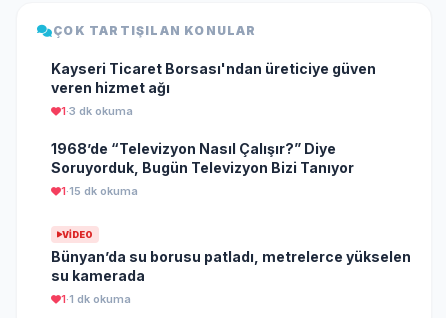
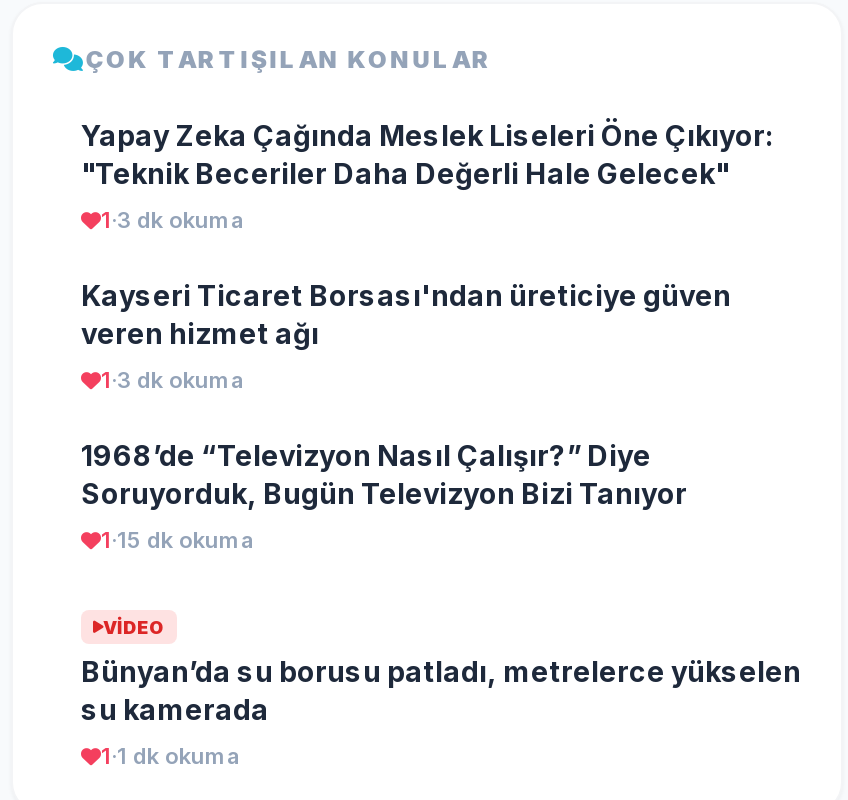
none -> [81,118,773,234] Yapay Zeka Çağında Meslek Liseleri Öne Çıkıyor: | "Teknik Beceriler Daha Değerli Hale Gelecek" | 1·3 dk okuma

